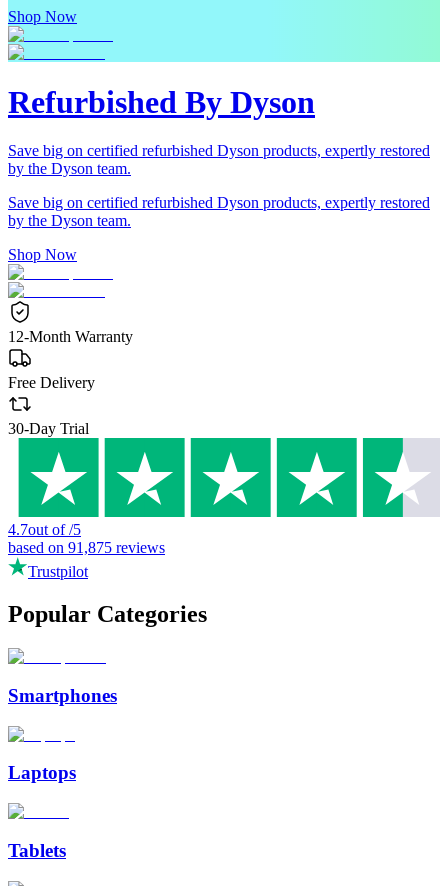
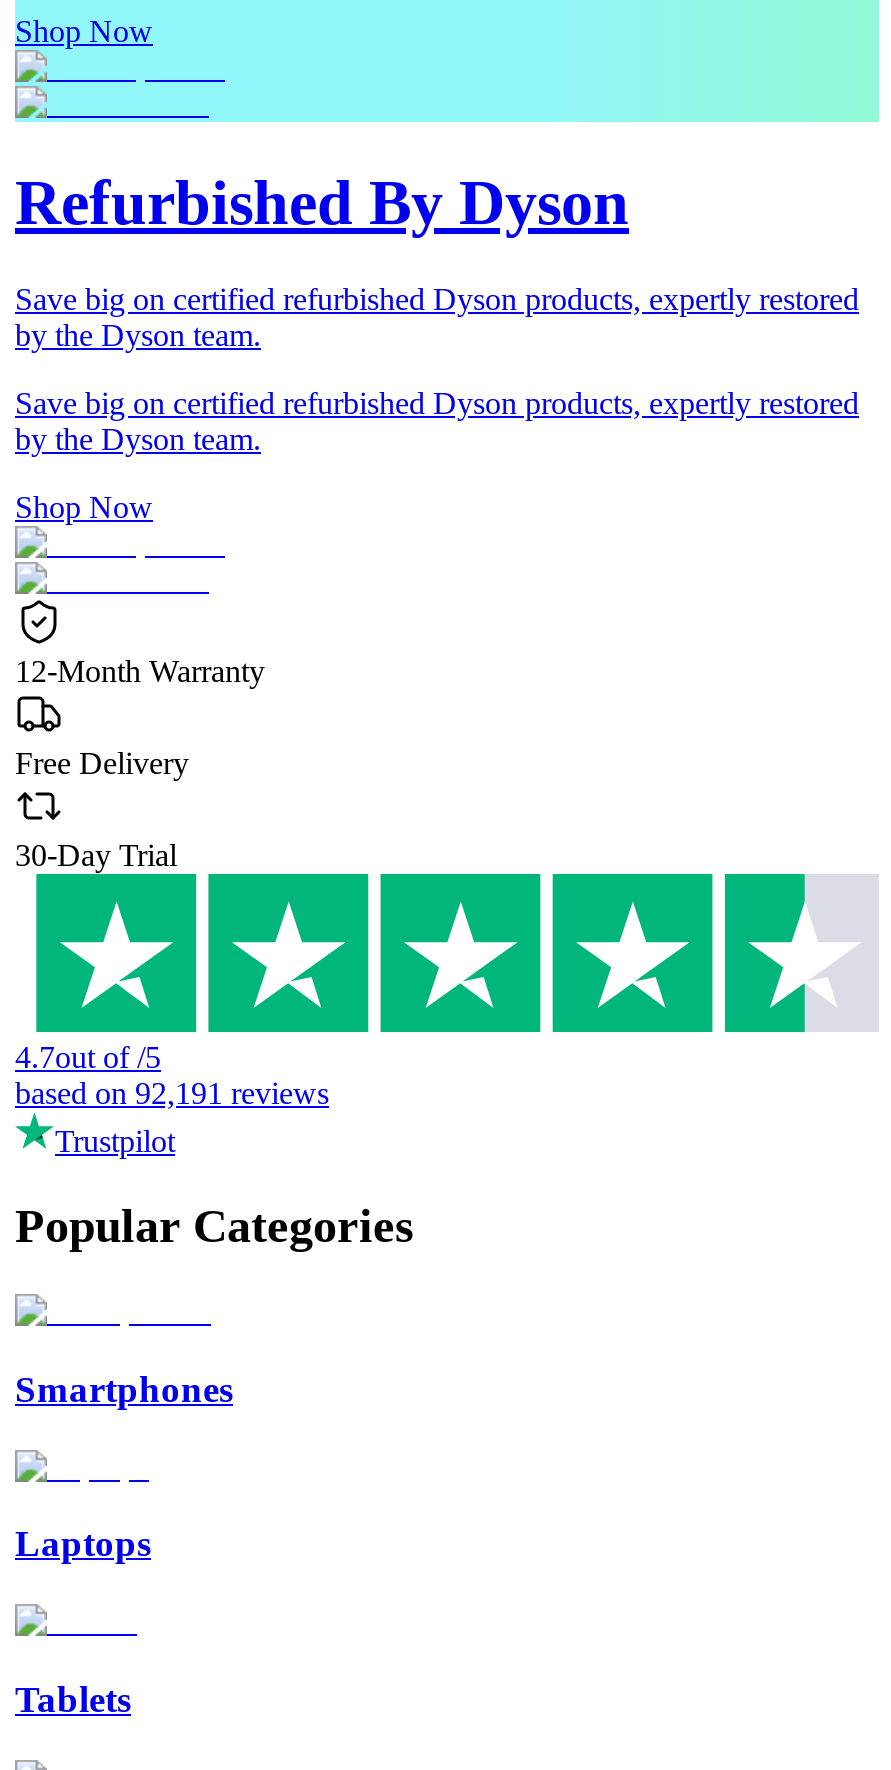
[8,539,165,556] based on 91,875 reviews -> [15,1077,329,1111] based on 92,191 reviews

